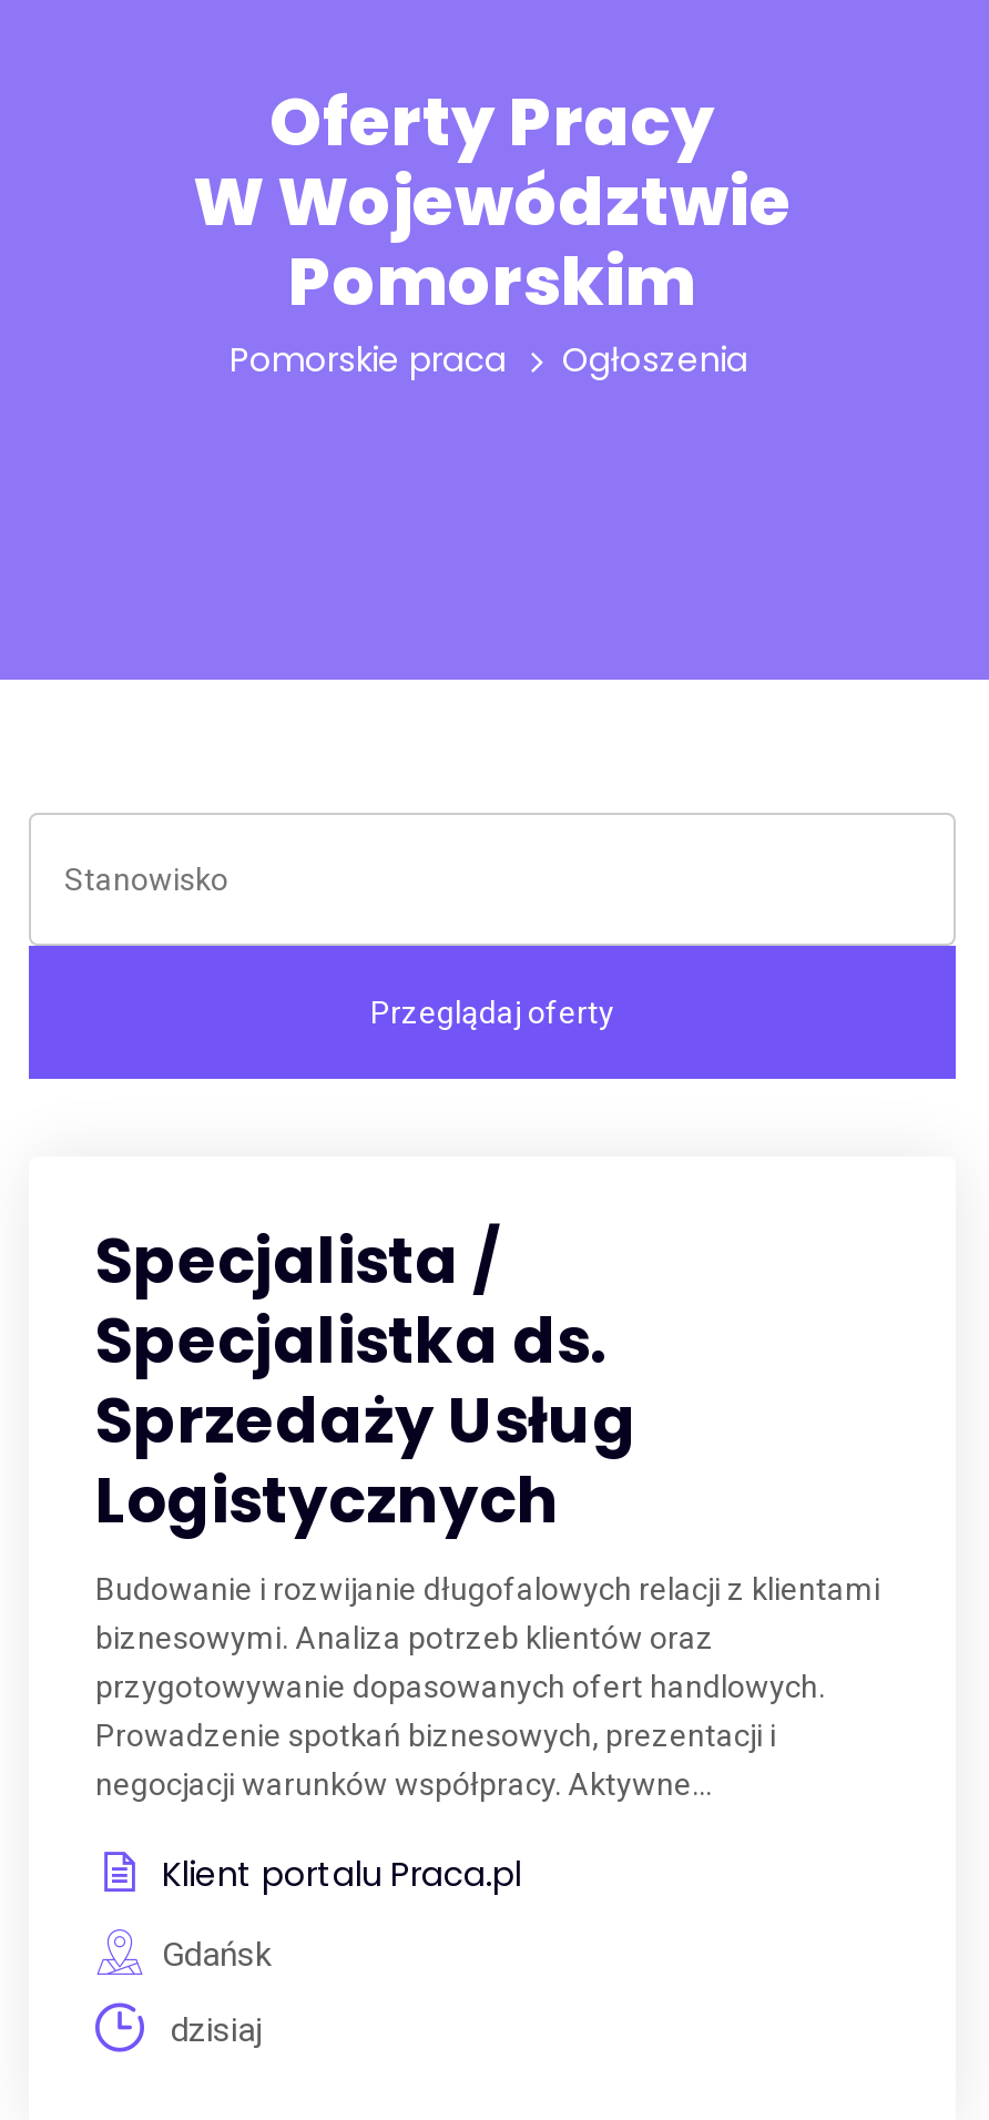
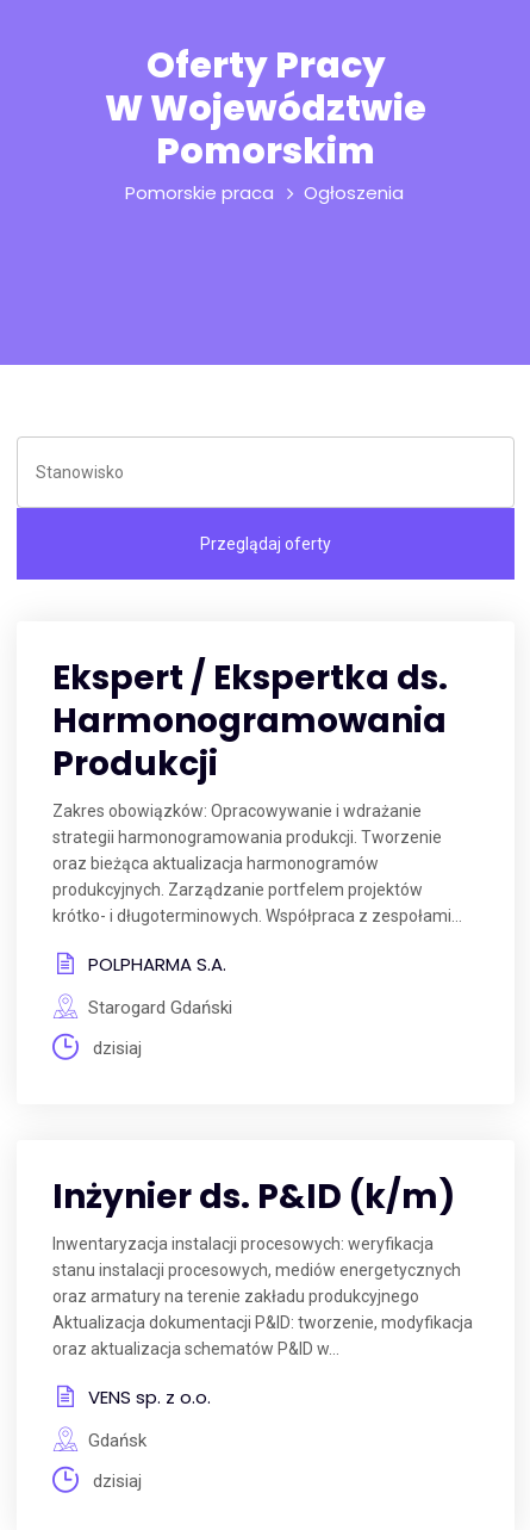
[95,1219,880,1897] Specjalista / | Specjalistka ds. | Sprzedaży Usług | Logistycznych | Budowanie i rozwijanie długofalowych relacji z klientami | biznesowymi. Analiza potrzeb klientów oraz | przygotowywanie dopasowanych ofert handlowych. | Prowadzenie spotkań biznesowych, prezentacji i | negocjacji warunków współpracy. Aktywne... | Klient portalu Praca.pl -> [52,655,473,1410] Ekspert / Ekspertka ds. | Harmonogramowania | Produkcji | Zakres obowiązków: Opracowywanie i wdrażanie | strategii harmonogramowania produkcji. Tworzenie | oraz bieżąca aktualizacja harmonogramów | produkcyjnych. Zarządzanie portfelem projektów | krótko- i długoterminowych. Współpraca z zespołami... | POLPHARMA S.A. | Starogard Gdański | dzisiaj | Inżynier ds. P&ID (k/m) | Inwentaryzacja instalacji procesowych: weryfikacja | stanu instalacji procesowych, mediów energetycznych | oraz armatury na terenie zakładu produkcyjnego | Aktualizacja dokumentacji P&ID: tworzenie, modyfikacja | oraz aktualizacja schematów P&ID w... | VENS sp. z o.o.

